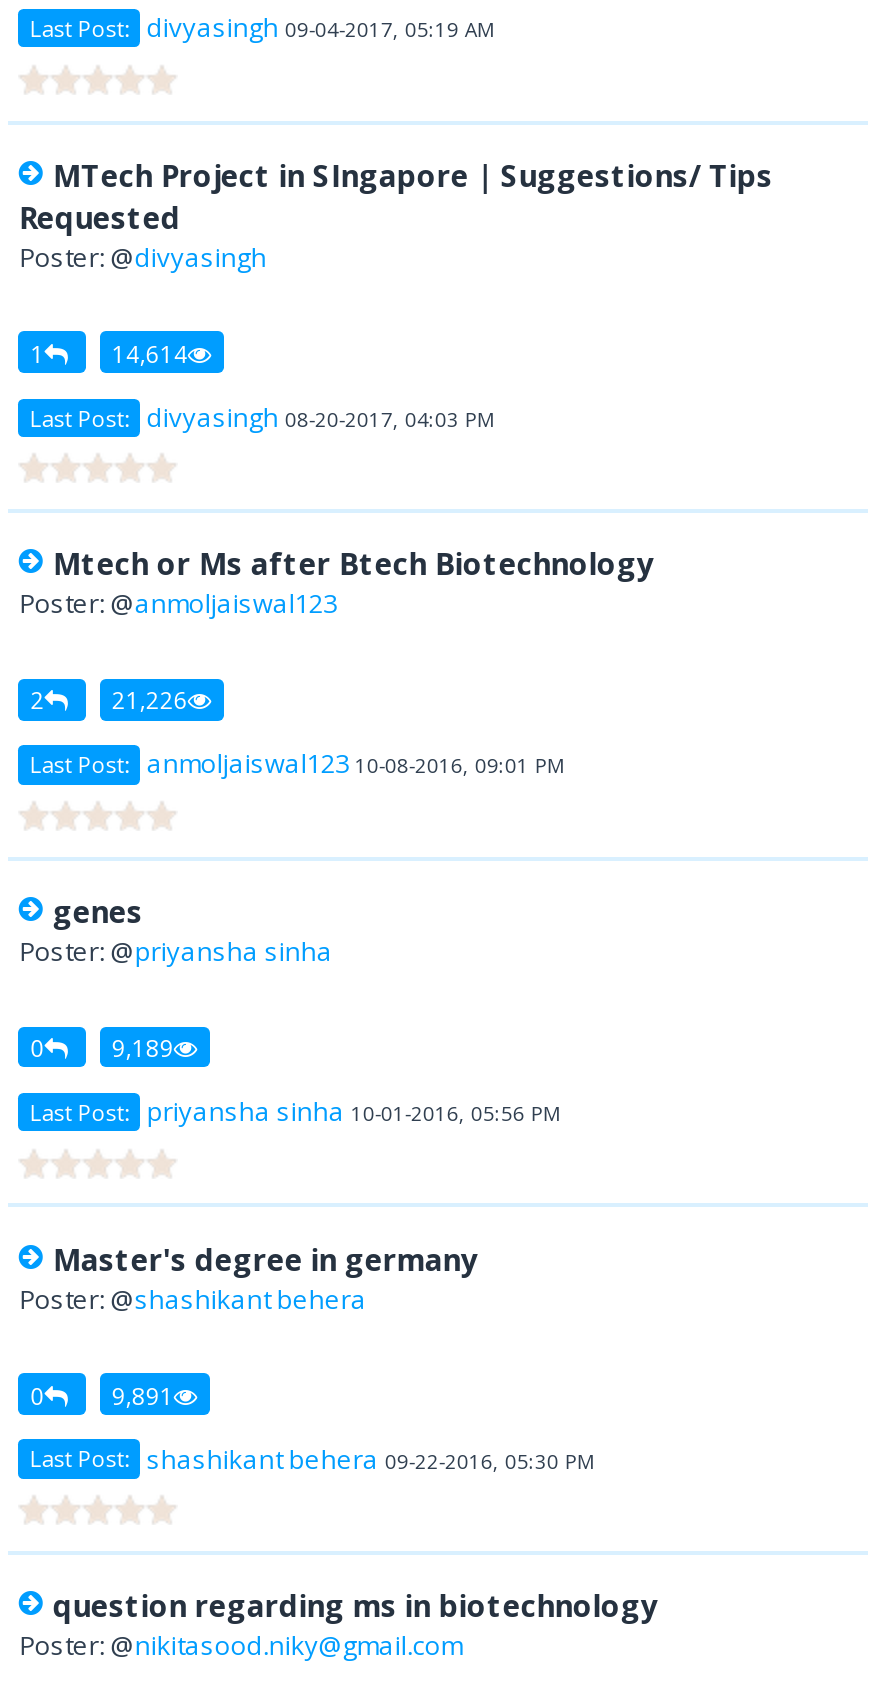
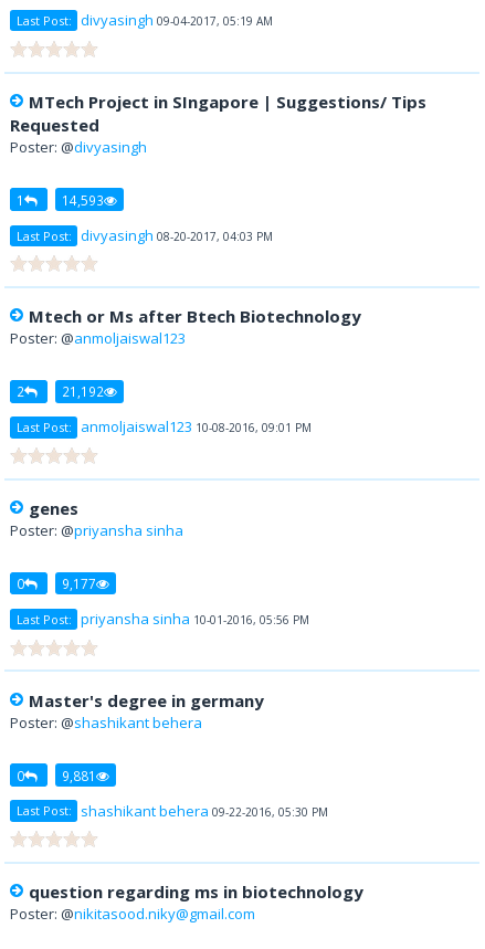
[112,337,188,369] 14,614 -> [62,191,104,209] 14,593
[112,684,188,716] 21,226 -> [62,383,104,400] 21,192
[112,1031,174,1063] 9,189 -> [62,574,96,592] 9,177
[112,1378,174,1410] 9,891 -> [62,766,96,784] 9,881

